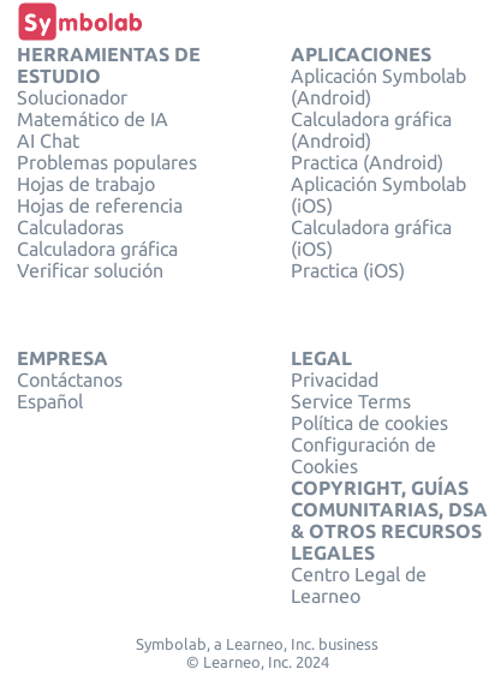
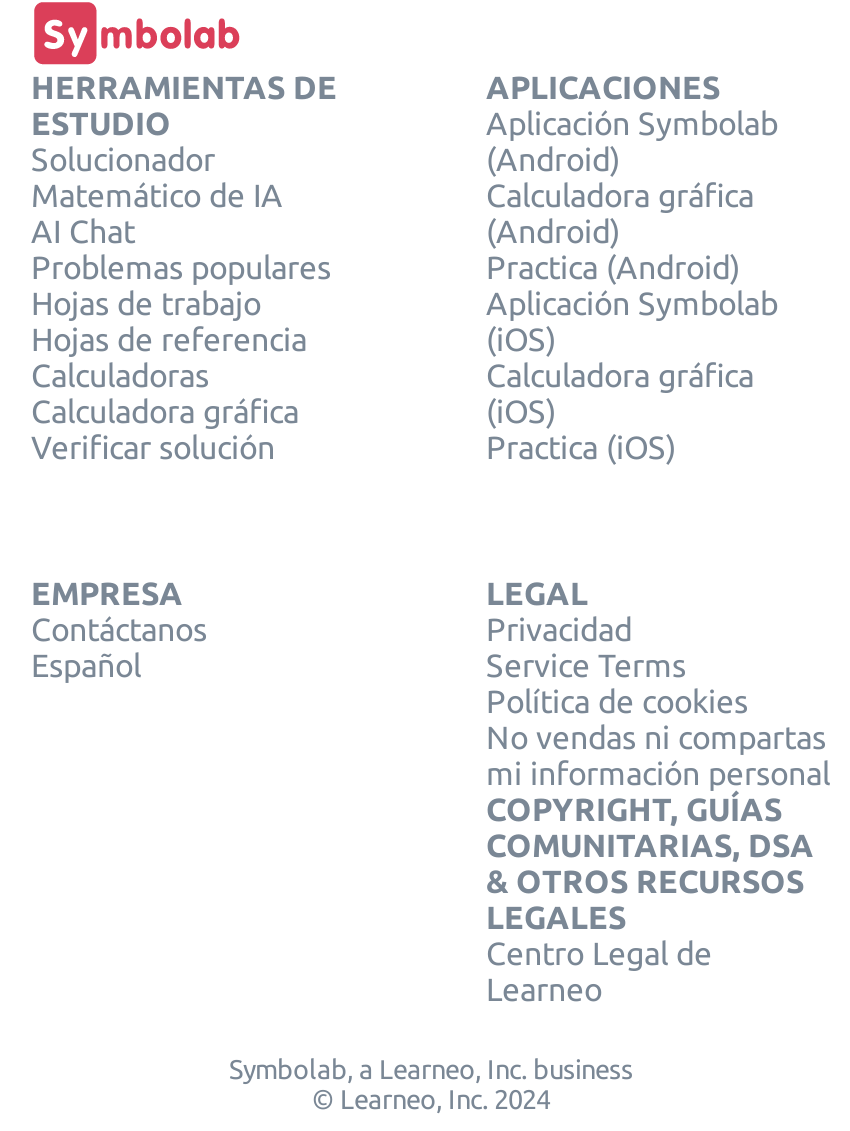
[290,434,436,477] Configuración de | Cookies -> [486,720,830,792] No vendas ni compartas | mi información personal

